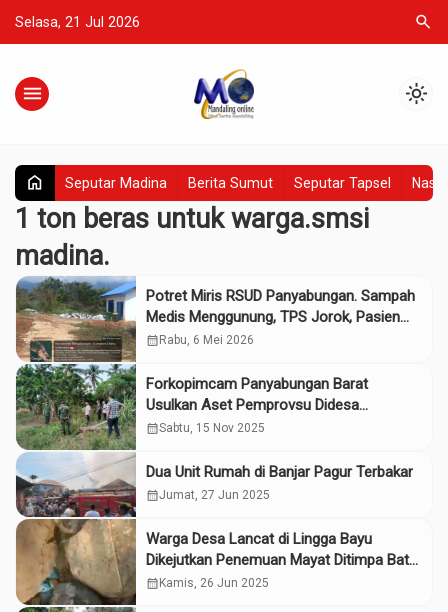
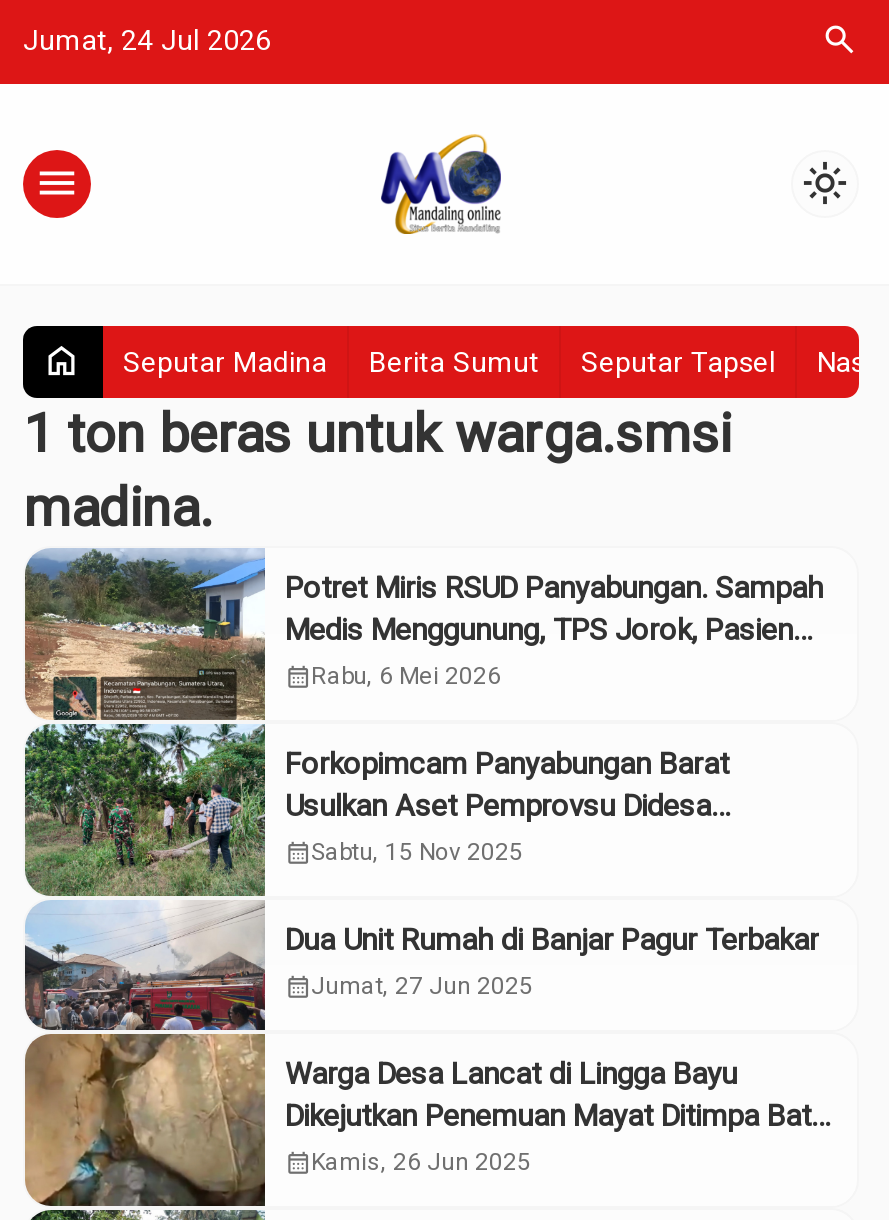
[15,14,140,30] Selasa, 21 Jul 2026 -> [23,24,271,56] Jumat, 24 Jul 2026

